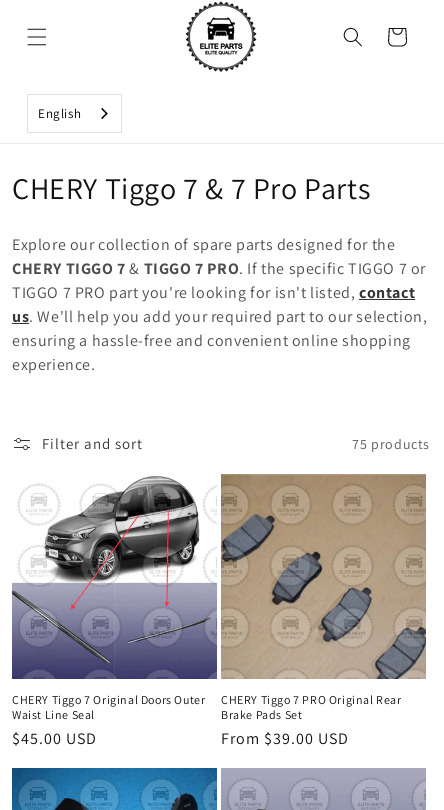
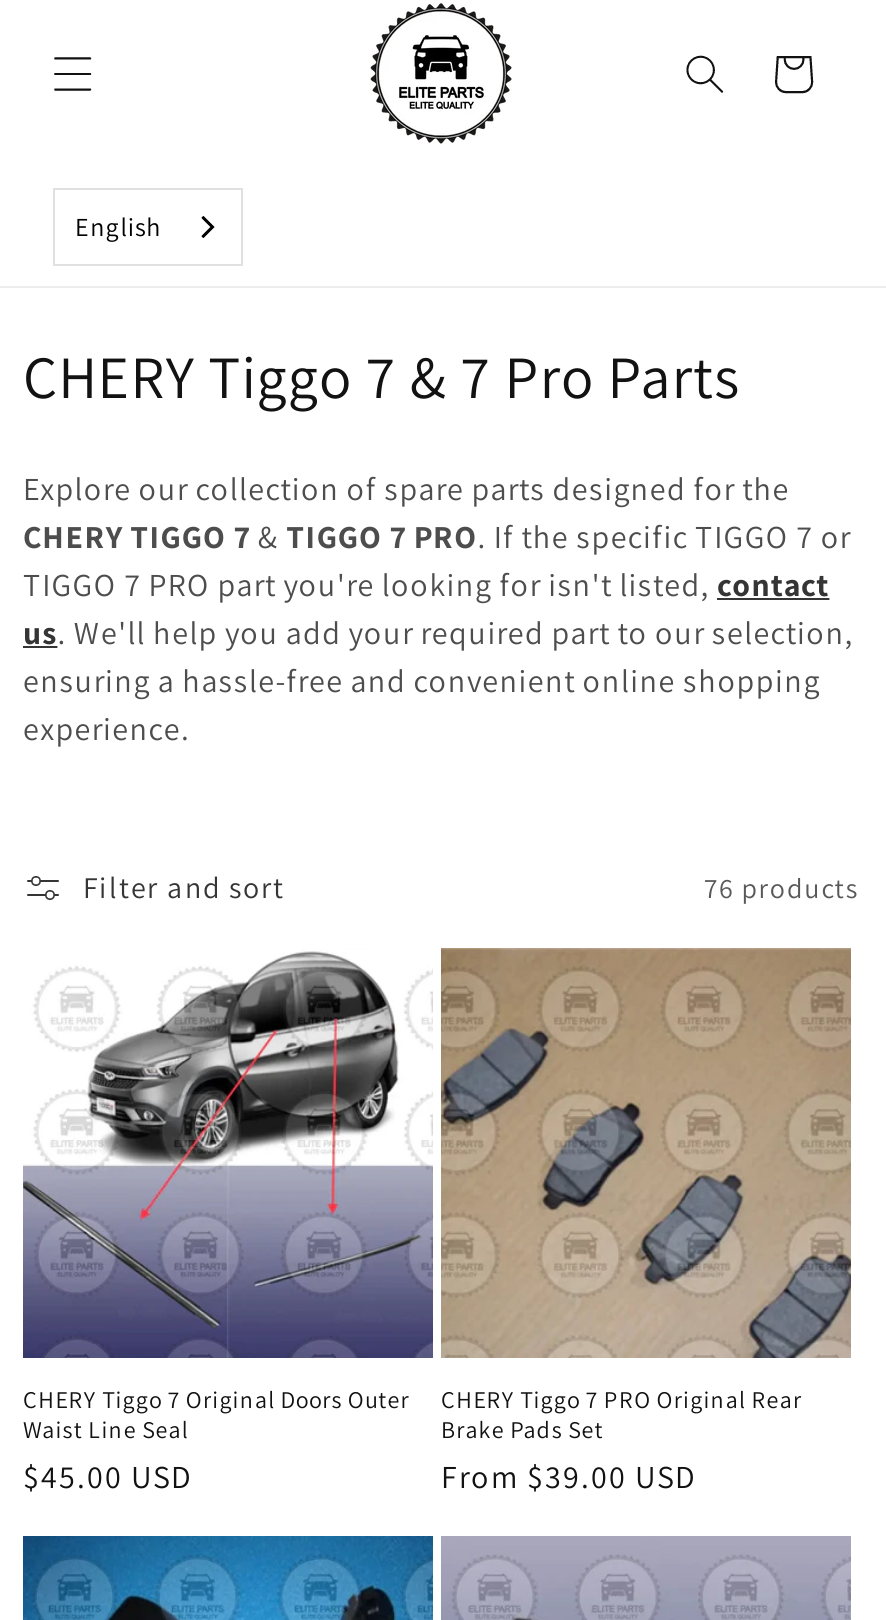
[352,435,430,453] 75 products -> [704,870,859,906] 76 products

